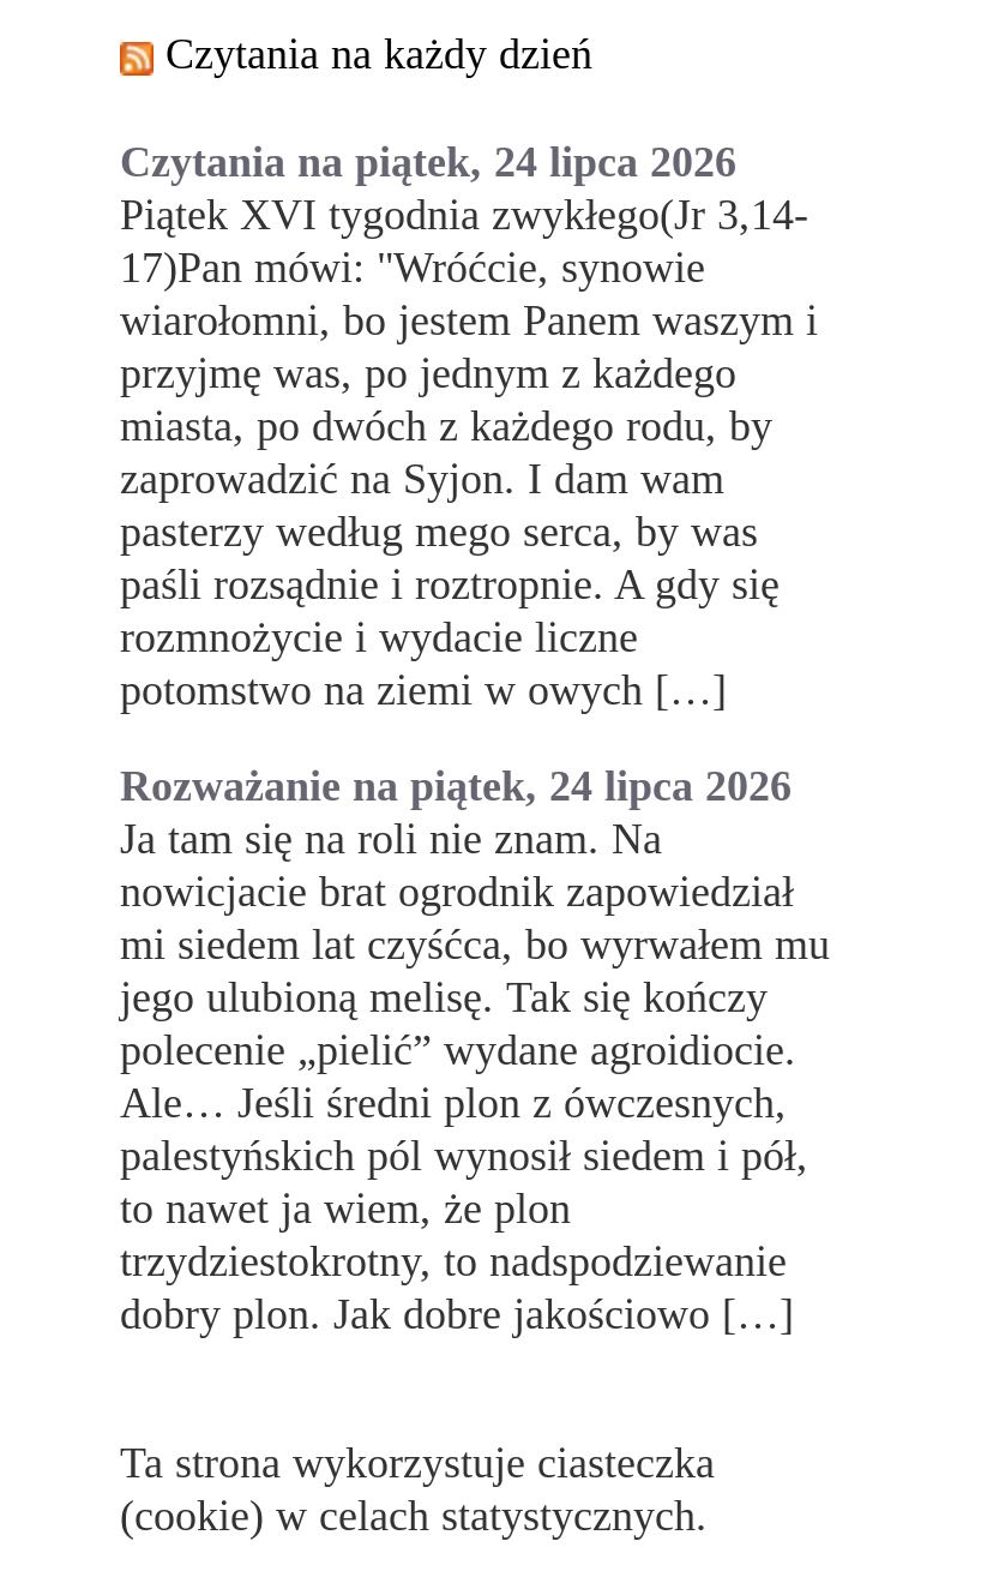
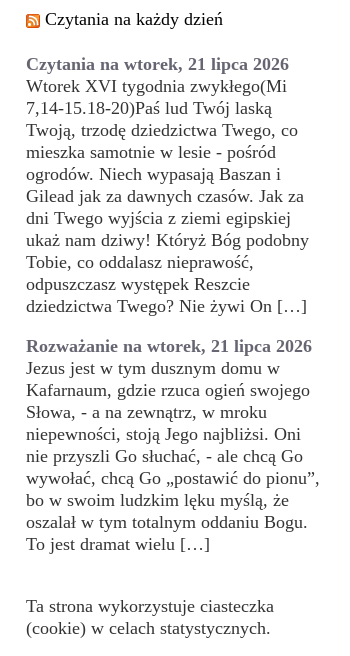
[120,139,818,715] Czytania na piątek, 24 lipca 2026 | Piątek XVI tygodnia zwykłego(Jr 3,14- | 17)Pan mówi: "Wróćcie, synowie | wiarołomni, bo jestem Panem waszym i | przyjmę was, po jednym z każdego | miasta, po dwóch z każdego rodu, by | zaprowadzić na Syjon. I dam wam | pasterzy według mego serca, by was | paśli rozsądnie i roztropnie. A gdy się | rozmnożycie i wydacie liczne | potomstwo na ziemi w owych […] -> [26,54,309,316] Czytania na wtorek, 21 lipca 2026 | Wtorek XVI tygodnia zwykłego(Mi | 7,14-15.18-20)Paś lud Twój laską | Twoją, trzodę dziedzictwa Twego, co | mieszka samotnie w lesie - pośród | ogrodów. Niech wypasają Baszan i | Gilead jak za dawnych czasów. Jak za | dni Twego wyjścia z ziemi egipskiej | ukaż nam dziwy! Któryż Bóg podobny | Tobie, co oddalasz nieprawość, | odpuszczasz występek Reszcie | dziedzictwa Twego? Nie żywi On […]
[120,763,830,1339] Rozważanie na piątek, 24 lipca 2026 | Ja tam się na roli nie znam. Na | nowicjacie brat ogrodnik zapowiedział | mi siedem lat czyśćca, bo wyrwałem mu | jego ulubioną melisę. Tak się kończy | polecenie „pielić” wydane agroidiocie. | Ale… Jeśli średni plon z ówczesnych, | palestyńskich pól wynosił siedem i pół, | to nawet ja wiem, że plon | trzydziestokrotny, to nadspodziewanie | dobry plon. Jak dobre jakościowo […] -> [26,336,320,554] Rozważanie na wtorek, 21 lipca 2026 | Jezus jest w tym dusznym domu w | Kafarnaum, gdzie rzuca ogień swojego | Słowa, - a na zewnątrz, w mroku | niepewności, stoją Jego najbliżsi. Oni | nie przyszli Go słuchać, - ale chcą Go | wywołać, chcą Go „postawić do pionu”, | bo w swoim ludzkim lęku myślą, że | oszalał w tym totalnym oddaniu Bogu. | To jest dramat wielu […]

